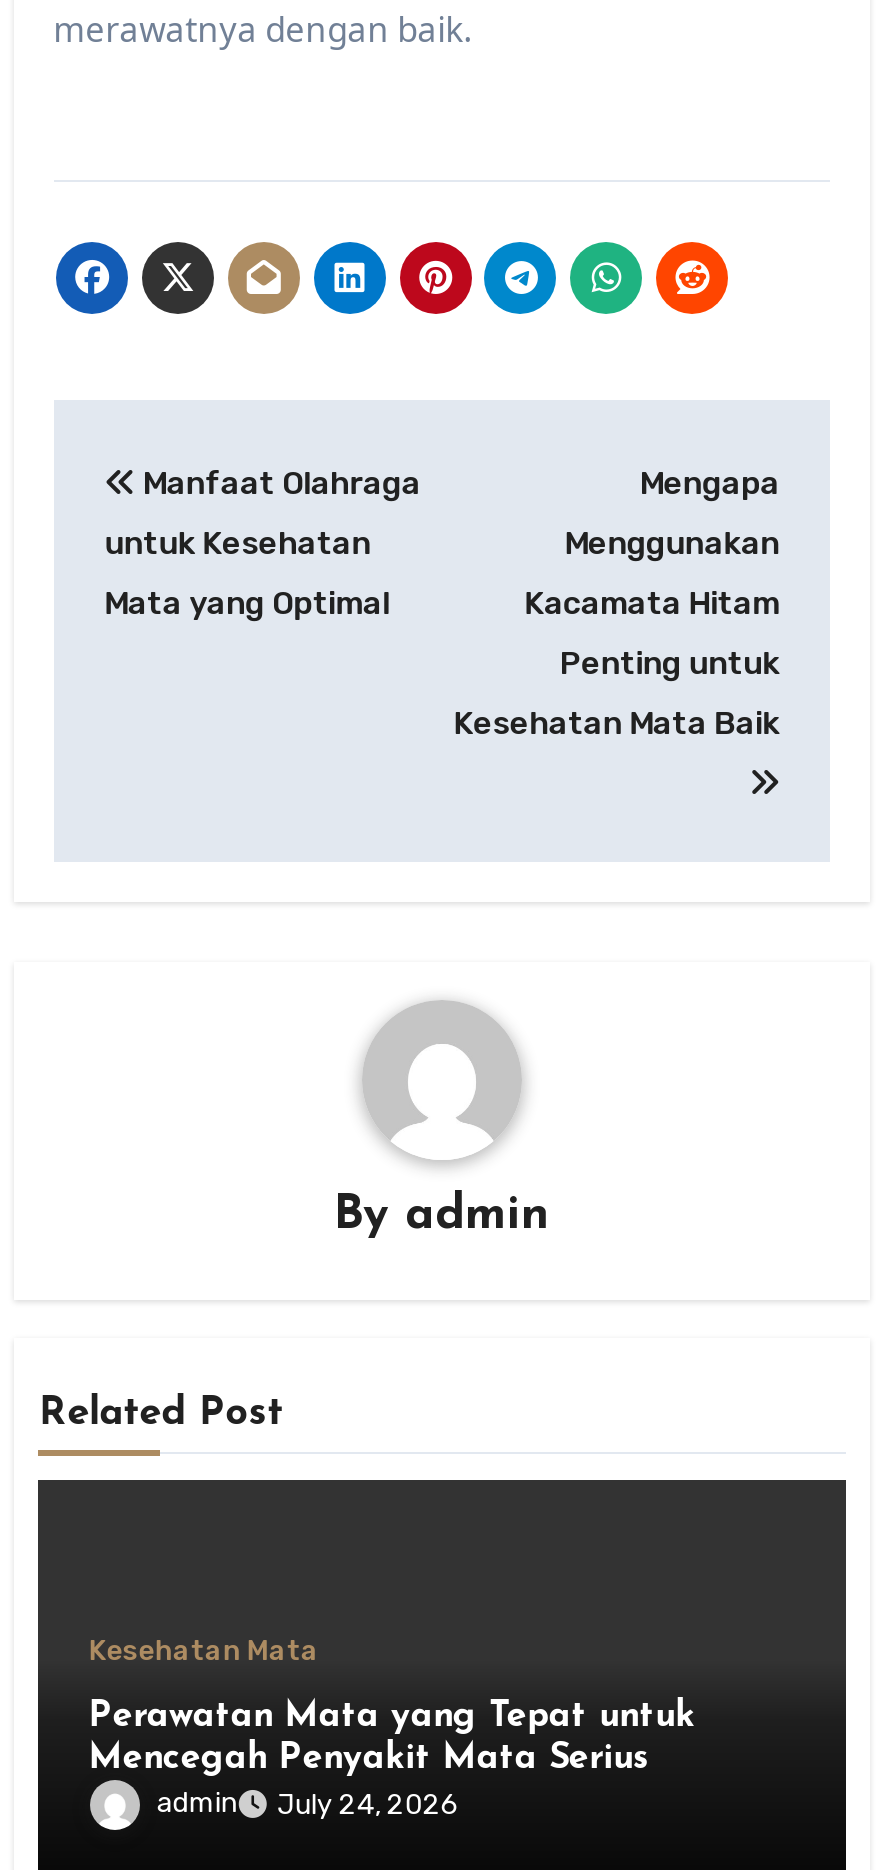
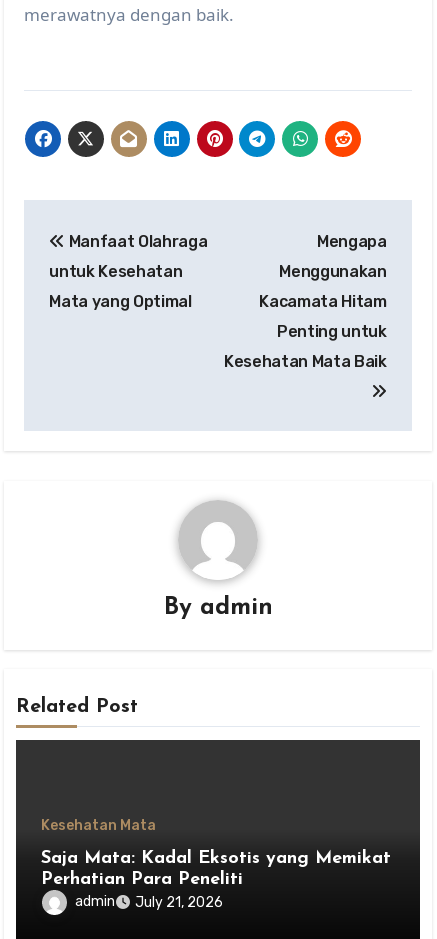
[89,1698,695,1778] Perawatan Mata yang Tepat untuk | Mencegah Penyakit Mata Serius -> [41,849,391,889] Saja Mata: Kadal Eksotis yang Memikat | Perhatian Para Peneliti
[157,1786,459,1822] admin July 24, 2026 -> [75,893,223,911] admin July 21, 2026

